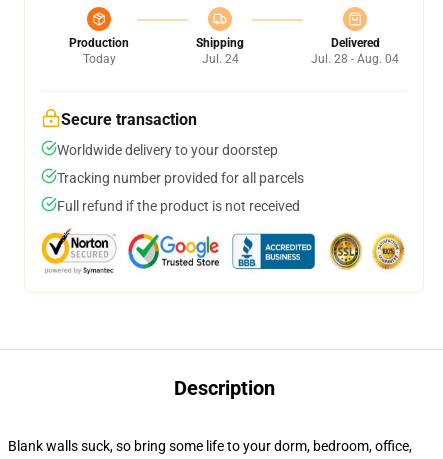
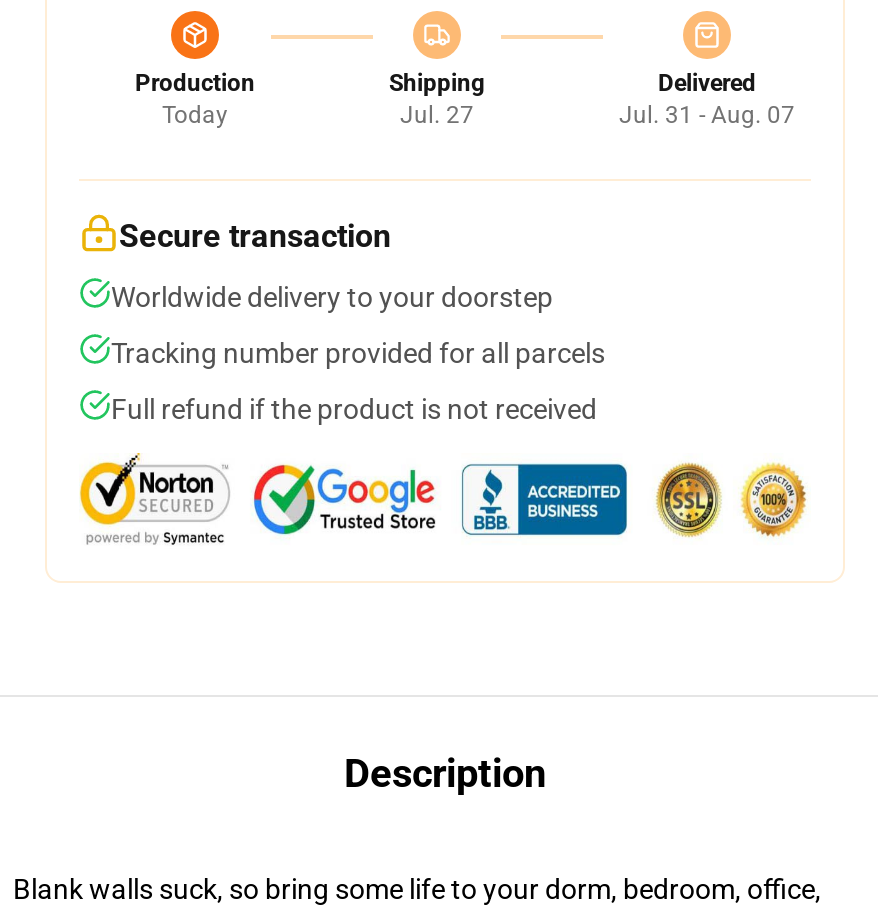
[201,52,238,66] Jul. 24 -> [400,101,474,129] Jul. 27
[311,52,399,66] Jul. 28 - Aug. 04 -> [619,101,795,129] Jul. 31 - Aug. 07

